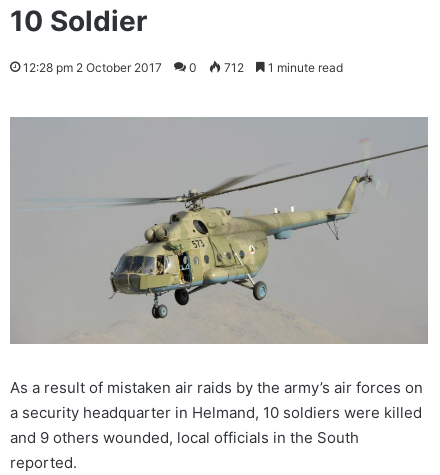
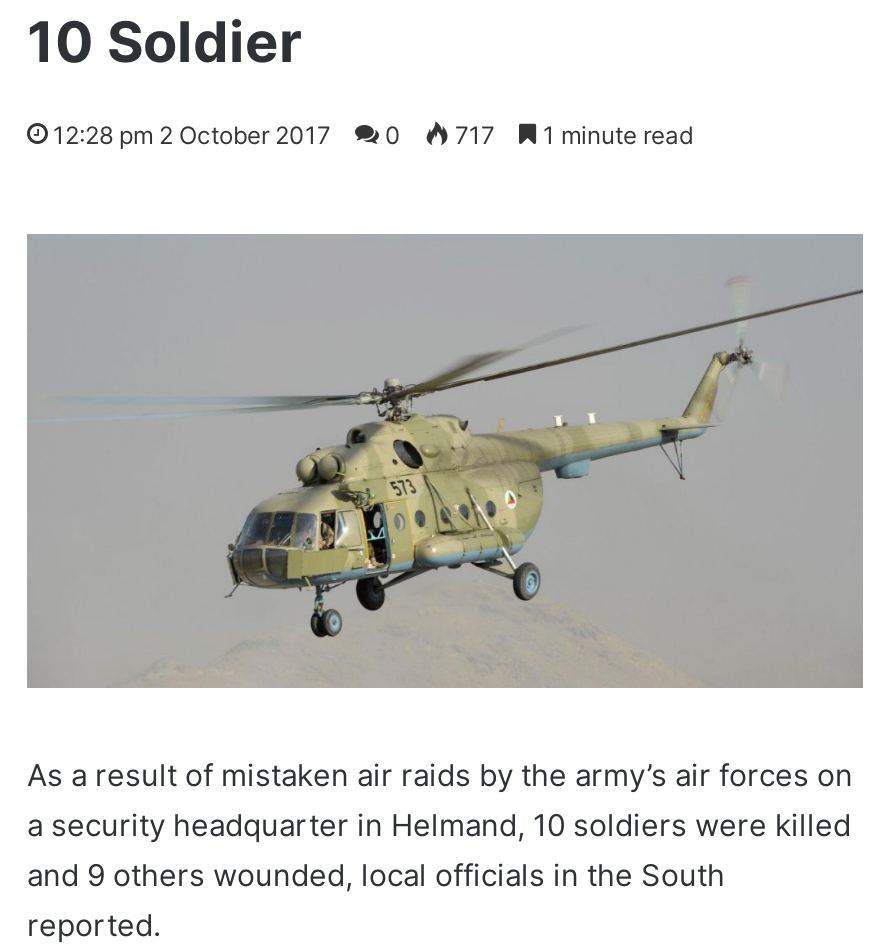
[23,60,343,75] 12:28 pm 2 October 2017 0 712 1 minute read -> [53,120,693,150] 12:28 pm 2 October 2017 0 717 1 minute read

